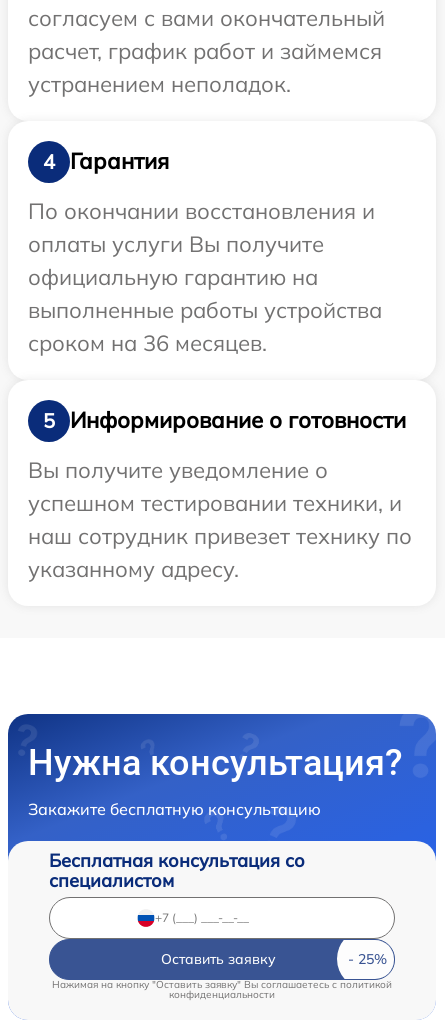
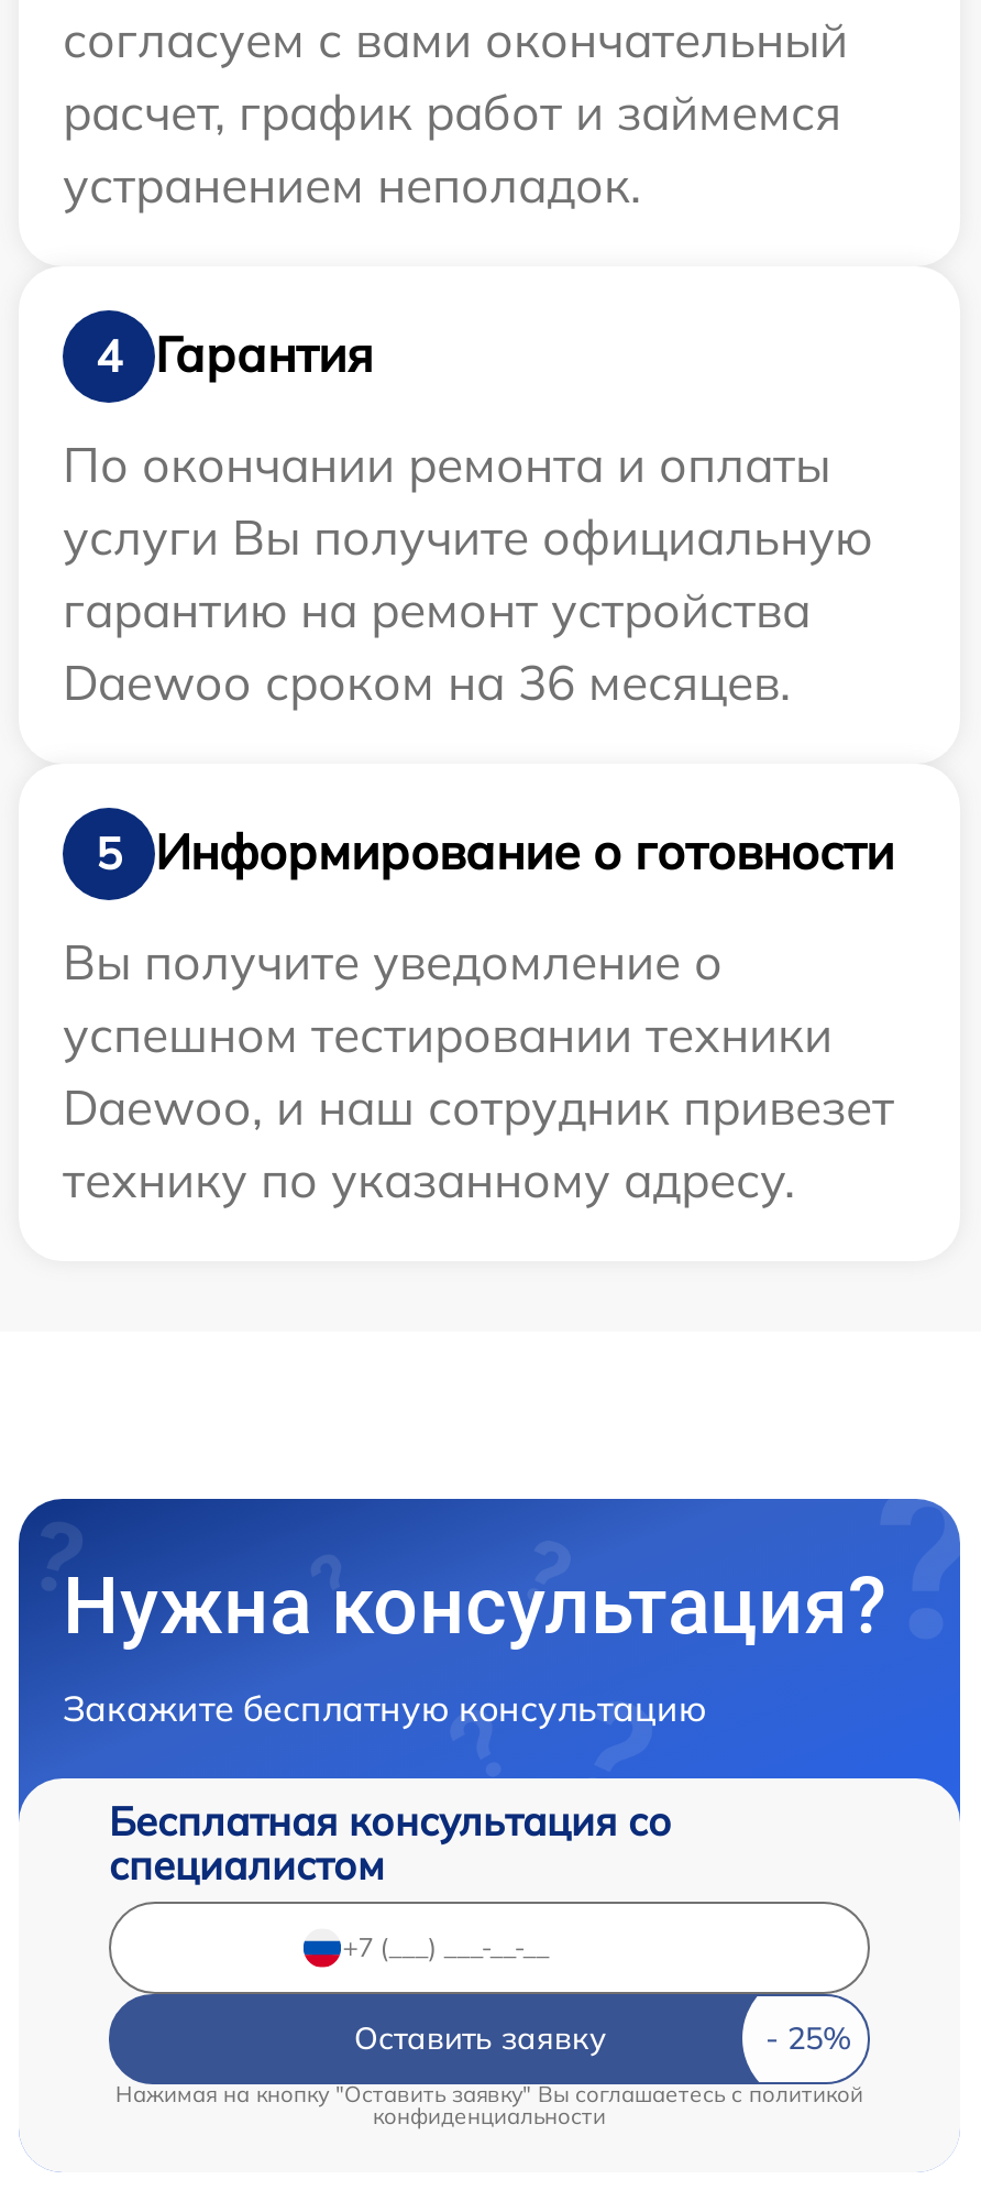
[28,197,382,357] По окончании восстановления и | оплаты услуги Вы получите | официальную гарантию на | выполненные работы устройства | сроком на 36 месяцев. -> [63,433,872,713] По окончании ремонта и оплаты | услуги Вы получите официальную | гарантию на ремонт устройства | Daewoo сроком на 36 месяцев.
[28,489,412,583] успешном тестировании техники, и | наш сотрудник привезет технику по | указанному адресу. -> [63,1003,894,1210] успешном тестировании техники | Daewoo, и наш сотрудник привезет | технику по указанному адресу.

